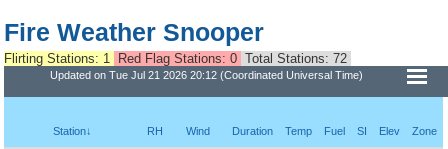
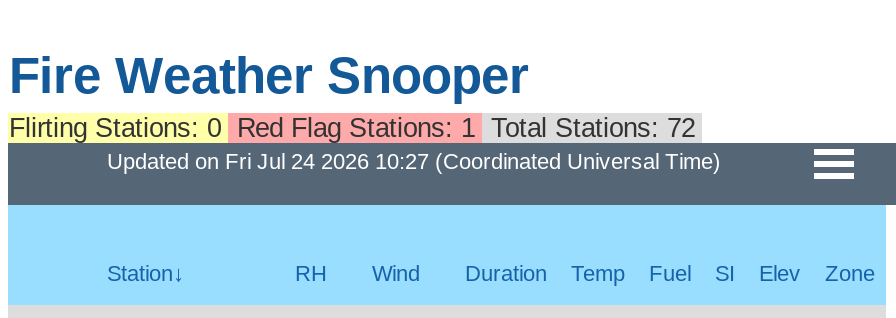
[4,51,351,66] Flirting Stations: 1 Red Flag Stations: 0 Total Stations: 72 -> [9,113,703,143] Flirting Stations: 0 Red Flag Stations: 1 Total Stations: 72
[50,69,363,81] Updated on Tue Jul 21 2026 20:12 (Coordinated Universal Time) -> [107,149,721,173] Updated on Fri Jul 24 2026 10:27 (Coordinated Universal Time)

